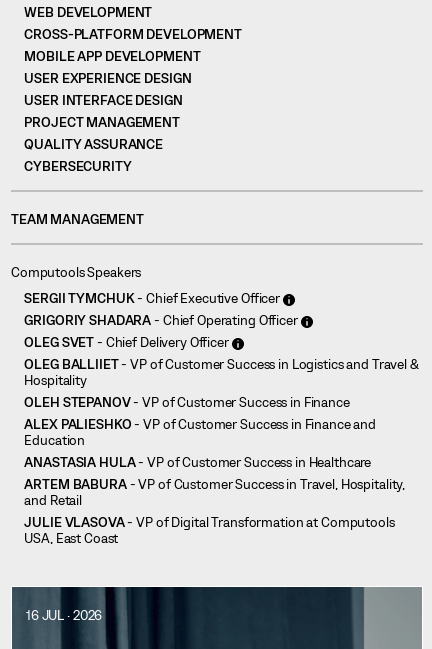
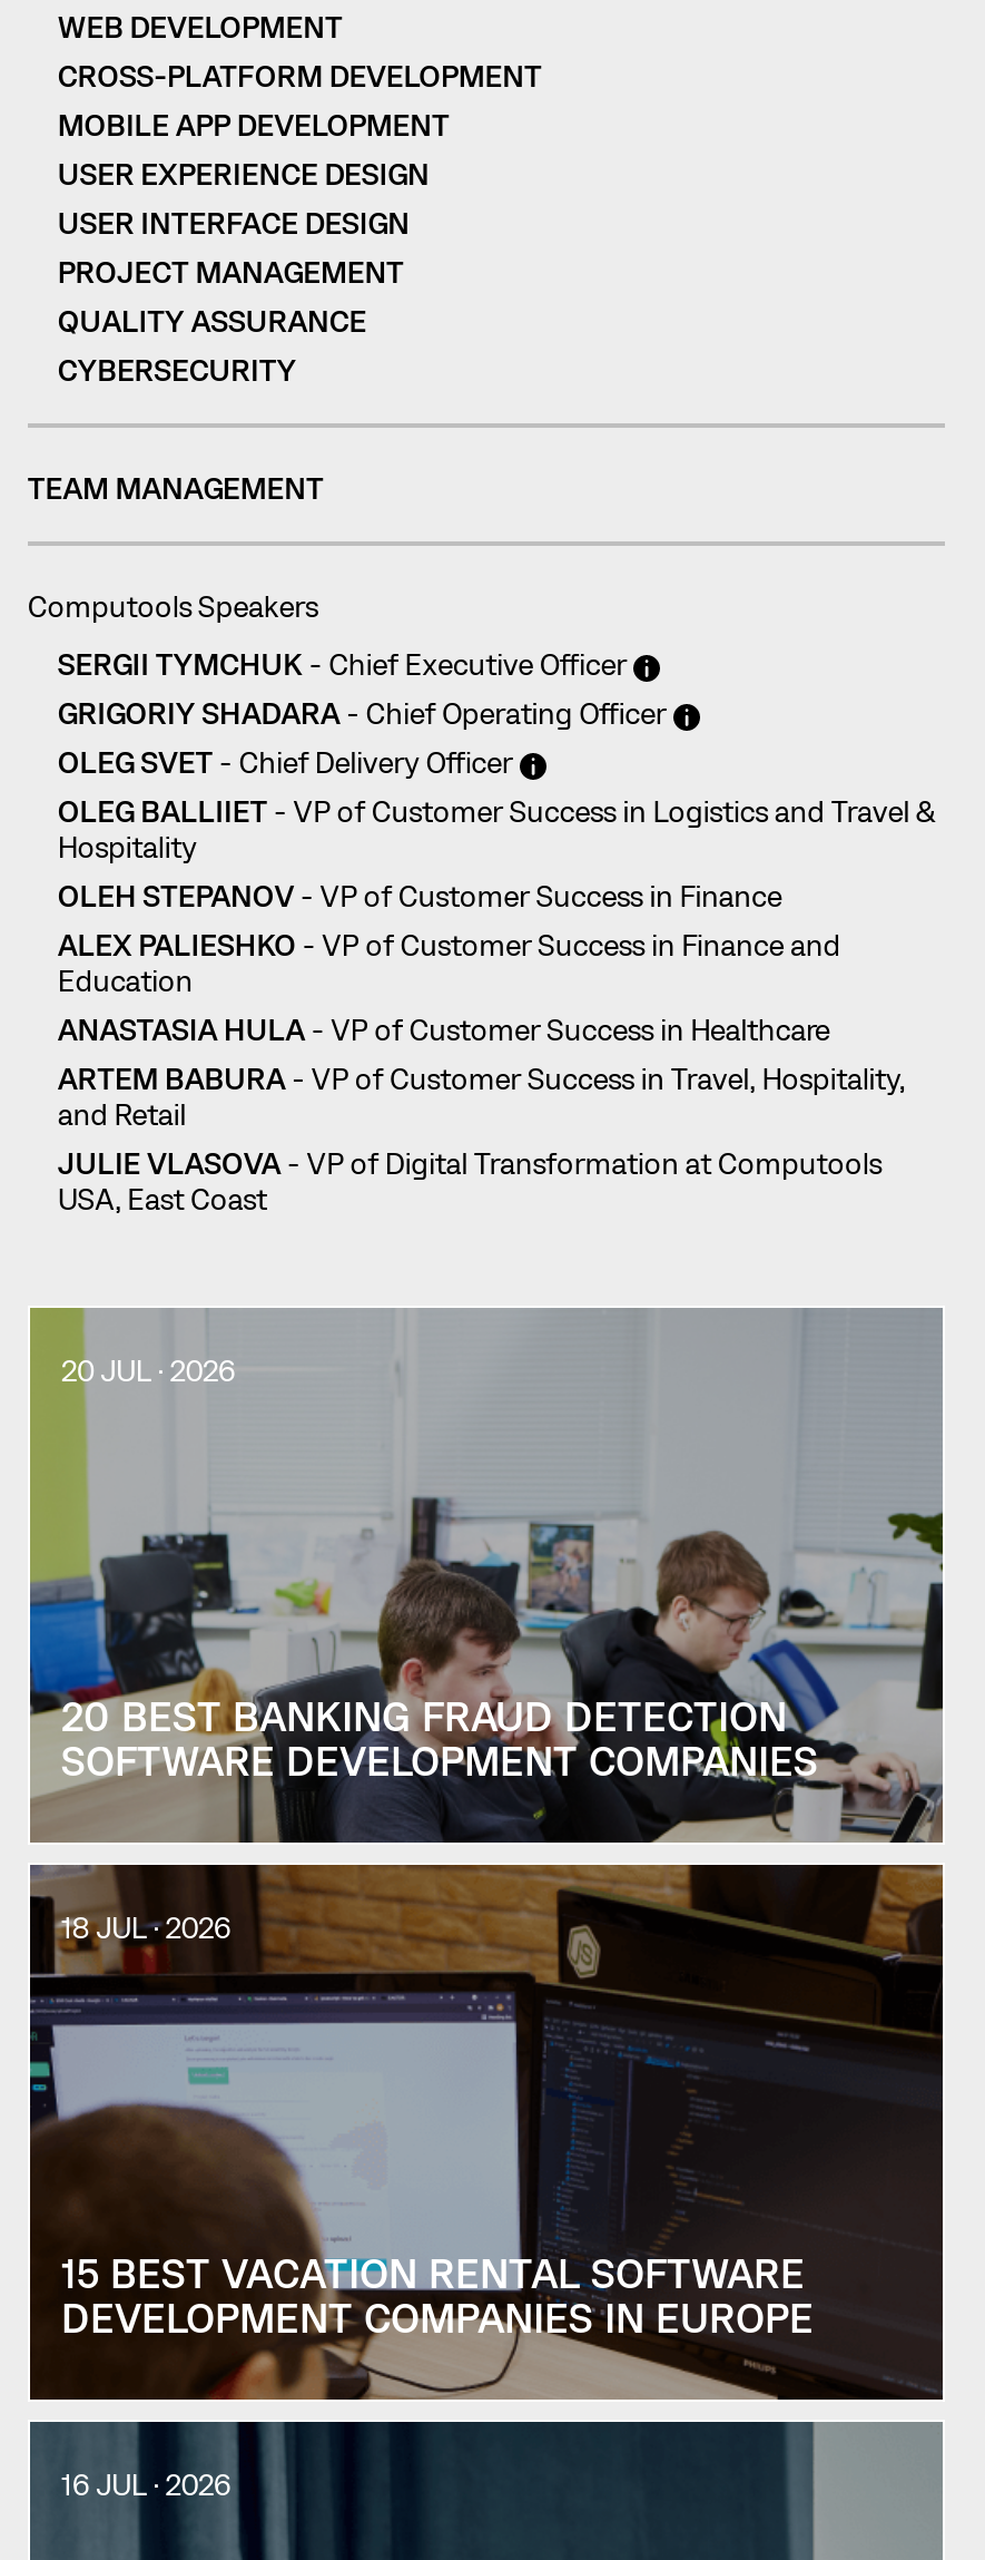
none -> [30,1308,943,1845] [image] | 20 JUL · 2026
none -> [30,1863,945,2402] [image] | 18 JUL · 2026
none -> [61,1690,818,1784] 20 BEST BANKING FRAUD DETECTION | SOFTWARE DEVELOPMENT COMPANIES
none -> [61,2247,825,2341] 15 BEST VACATION RENTAL SOFTWARE | DEVELOPMENT COMPANIES IN EUROPE

